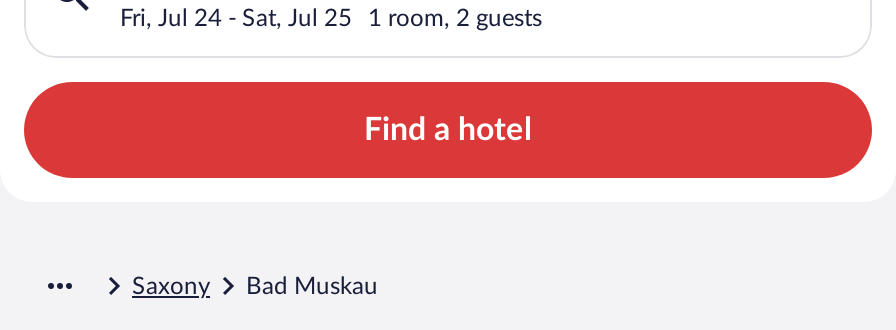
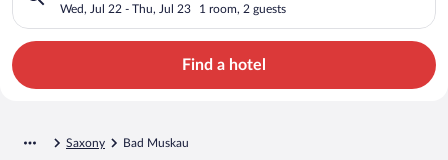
[120,5,352,29] Fri, Jul 24 - Sat, Jul 25 -> [60,3,191,15] Wed, Jul 22 - Thu, Jul 23

